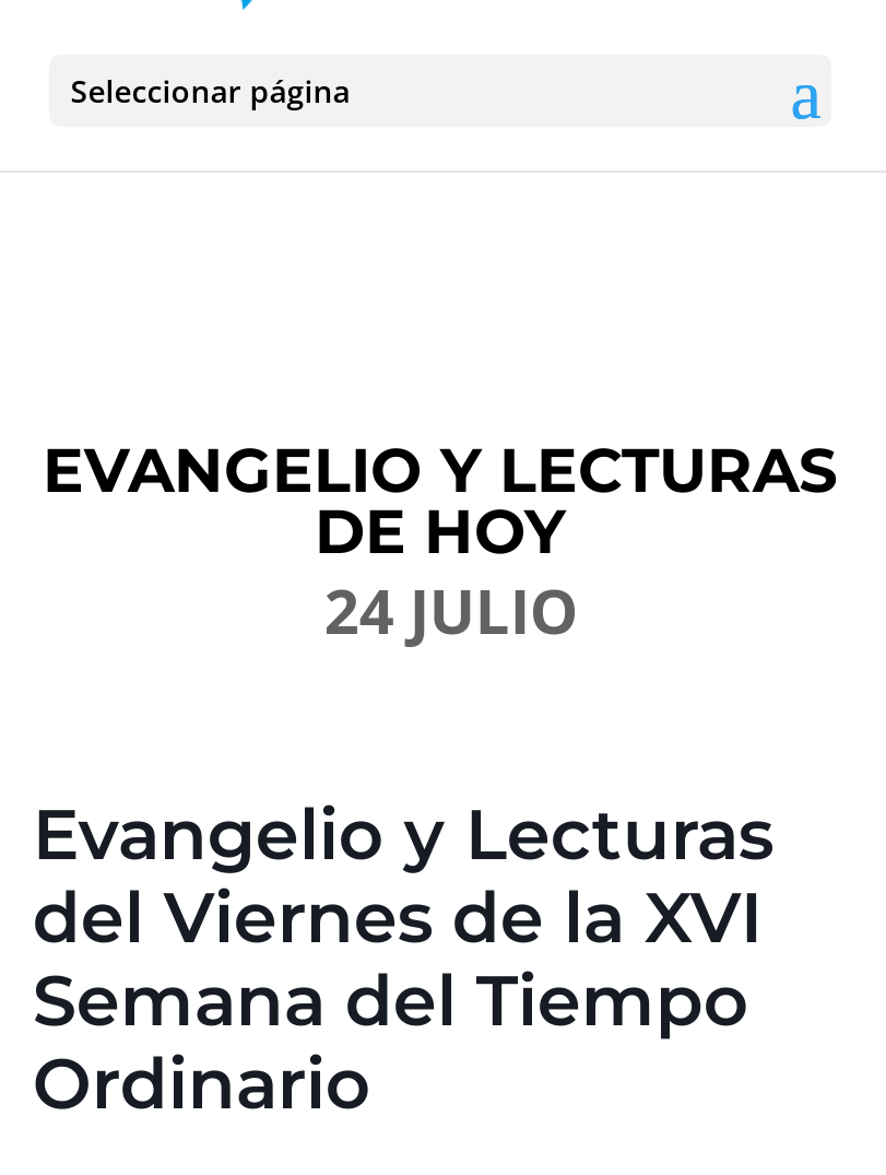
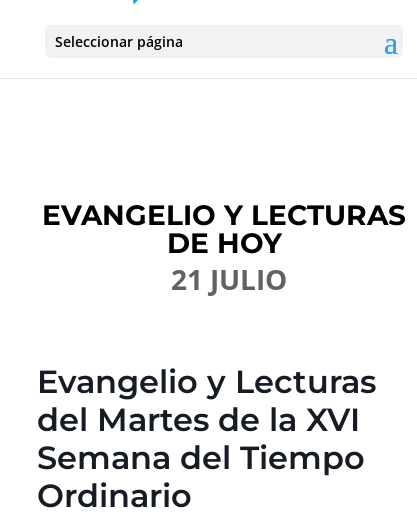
[324,568,578,651] 24 JULIO -> [171,260,287,298] 21 JULIO
[33,874,762,960] del Viernes de la XVI -> [37,400,360,439] del Martes de la XVI

